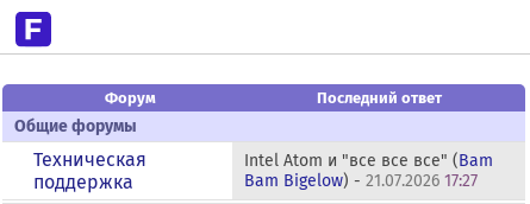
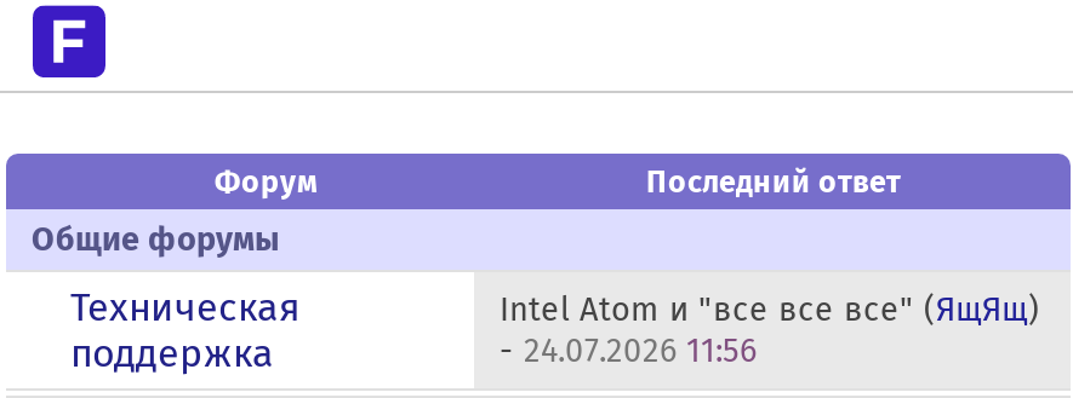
[245,151,494,191] Intel Atom и "все все все" (Bam | Bam Bigelow) - 21.07.2026 17:27 -> [500,289,1040,371] Intel Atom и "все все все" (ЯщЯщ) | - 24.07.2026 11:56

